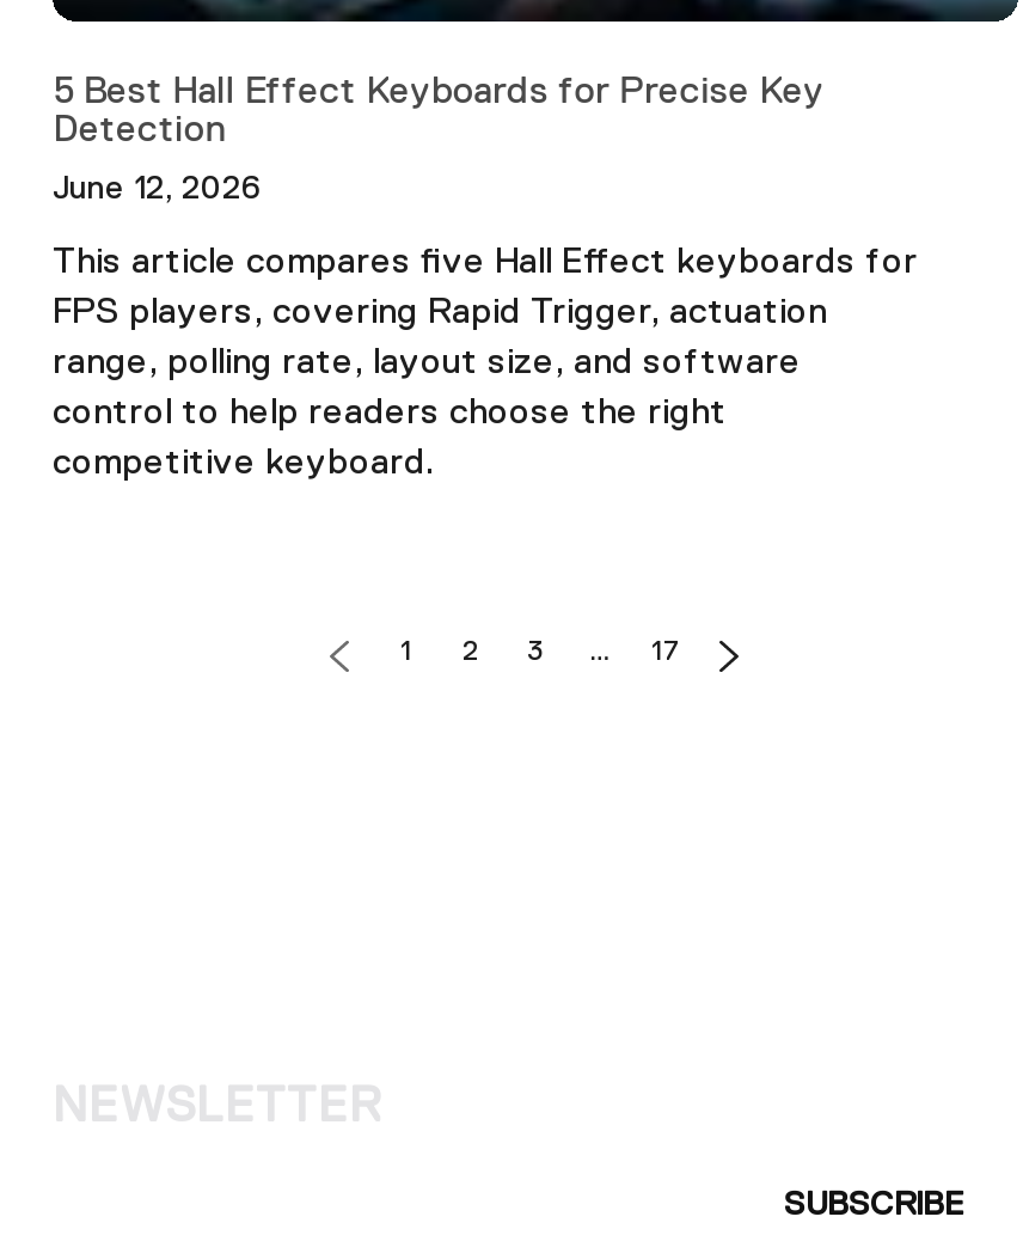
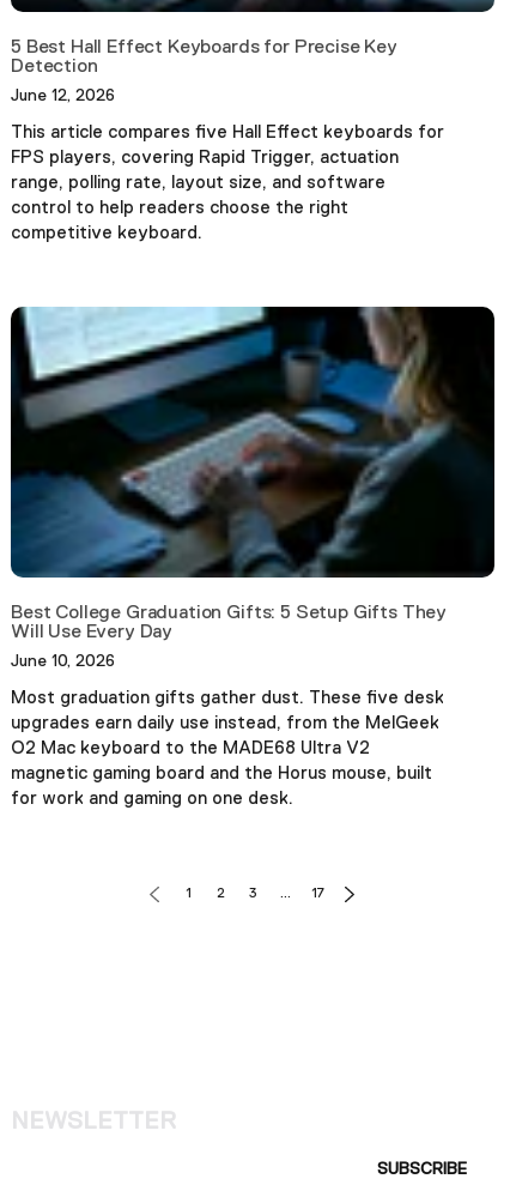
none -> [11,306,496,807] [image] | Best College Graduation Gifts: 5 Setup Gifts They | Will Use Every Day | June 10, 2026 | Most graduation gifts gather dust. These five desk | upgrades earn daily use instead, from the MelGeek | O2 Mac keyboard to the MADE68 Ultra V2 | magnetic gaming board and the Horus mouse, built | for work and gaming on one desk.

